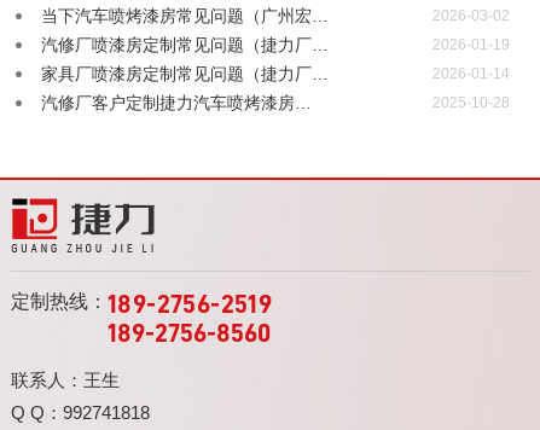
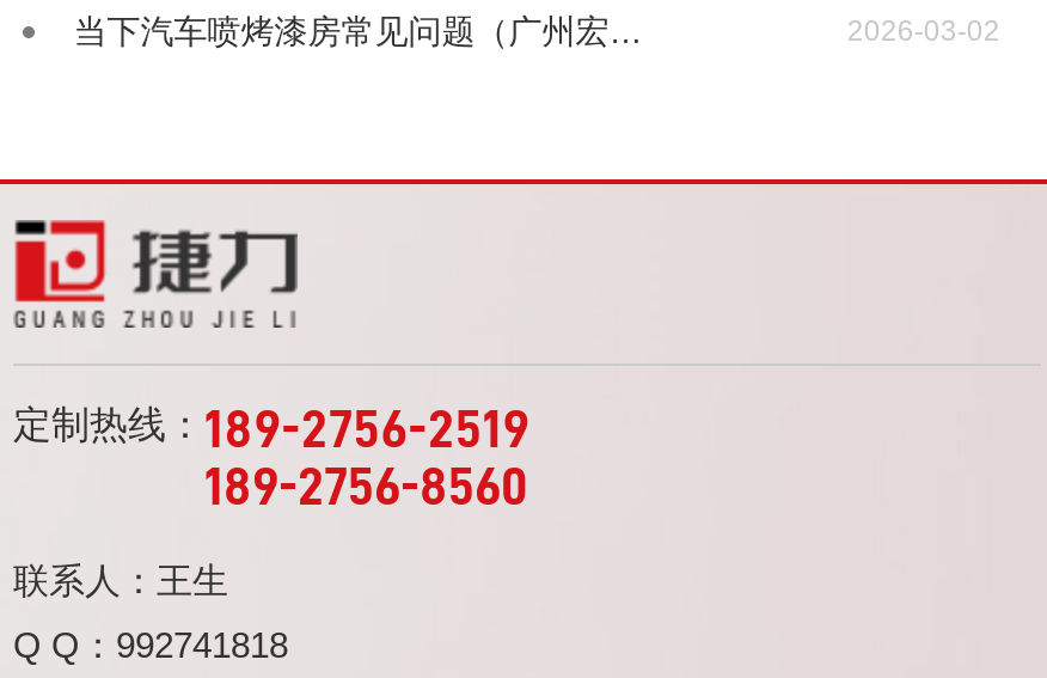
[41,35,510,112] 汽修厂喷漆房定制常见问题（捷力厂… | 2026-01-19 | 家具厂喷漆房定制常见问题（捷力厂… | 2026-01-14 | 汽修厂客户定制捷力汽车喷烤漆房… | 2025-10-28 -> none

